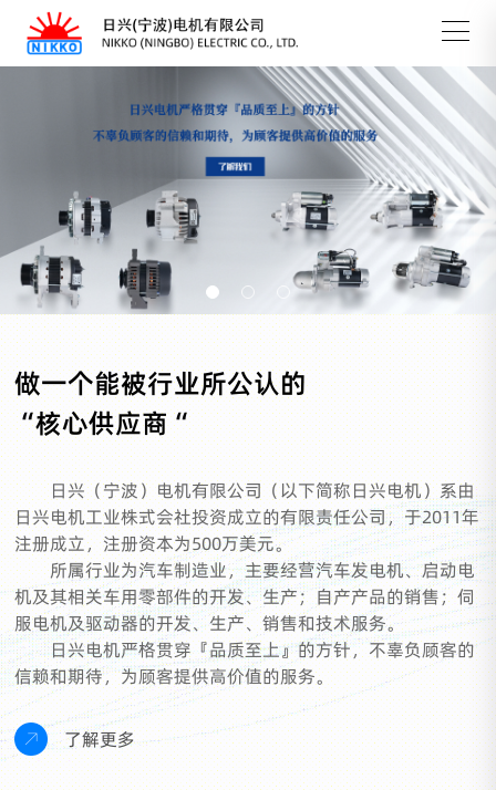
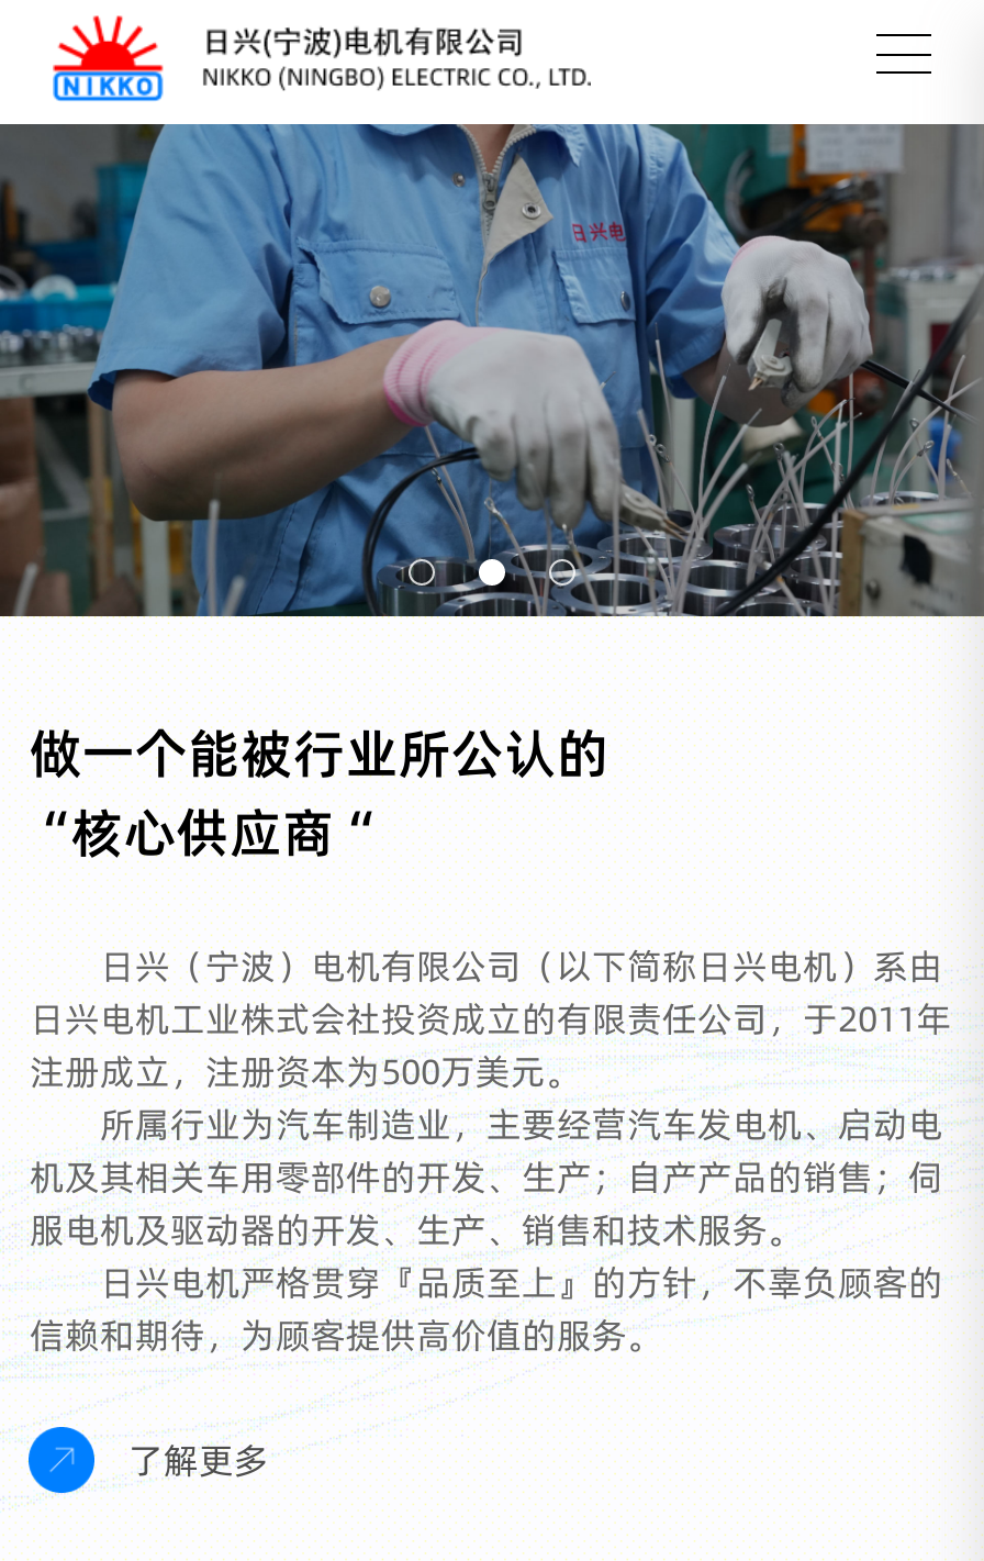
[3,65,493,314] [image] -> [7,122,977,618] [image]

